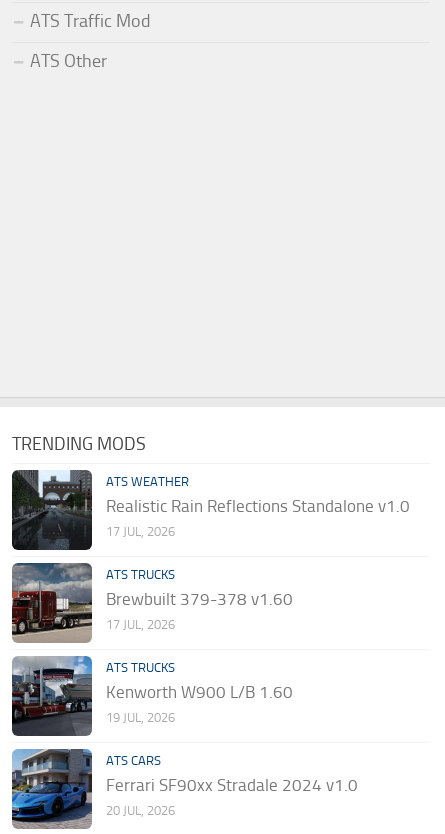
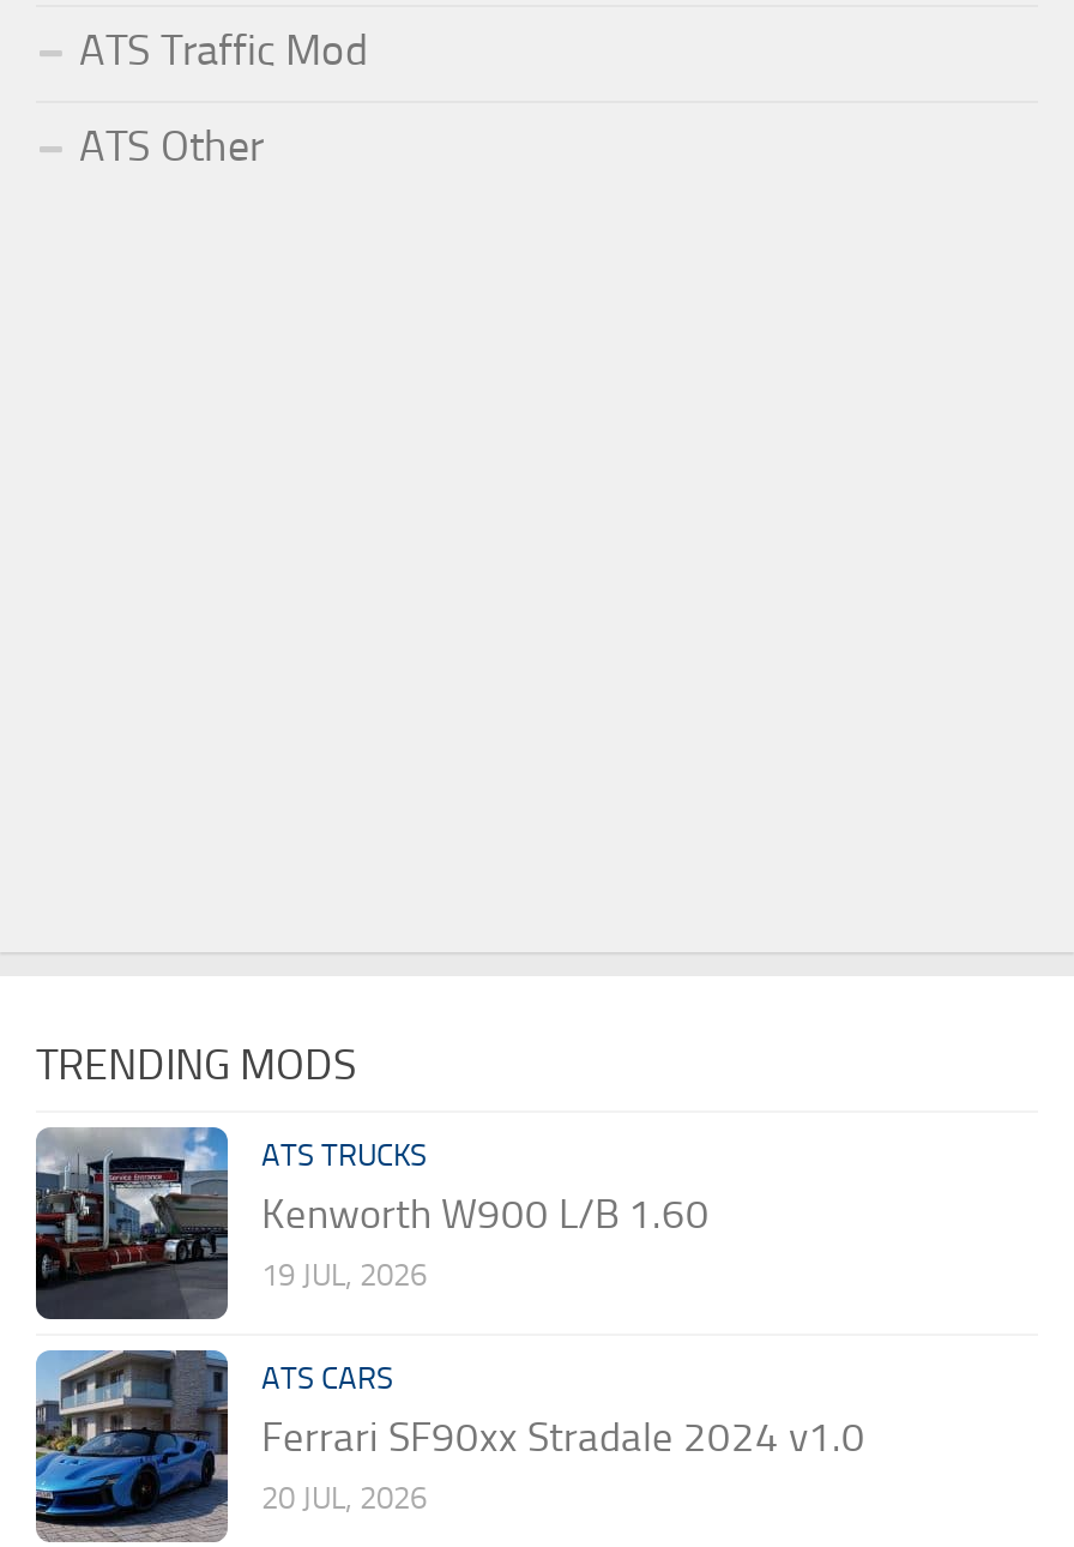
[12,469,410,632] [image] | ATS WEATHER | Realistic Rain Reflections Standalone v1.0 | 17 JUL, 2026 | ATS TRUCKS | Brewbuilt 379-378 v1.60 | 17 JUL, 2026 -> none
[11,562,92,637] [image] -> none

